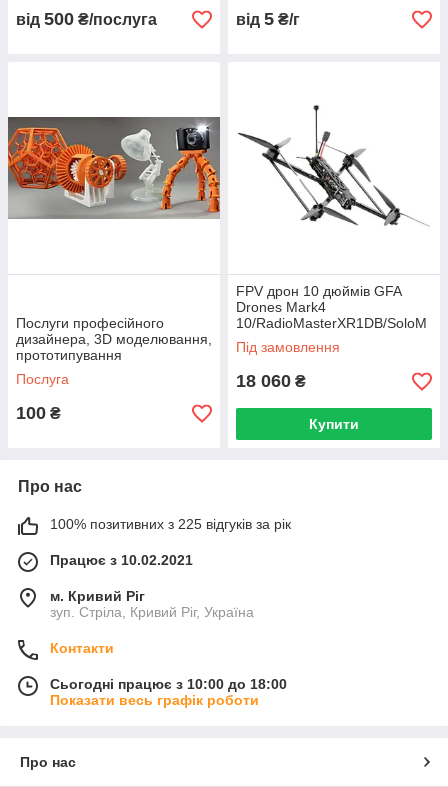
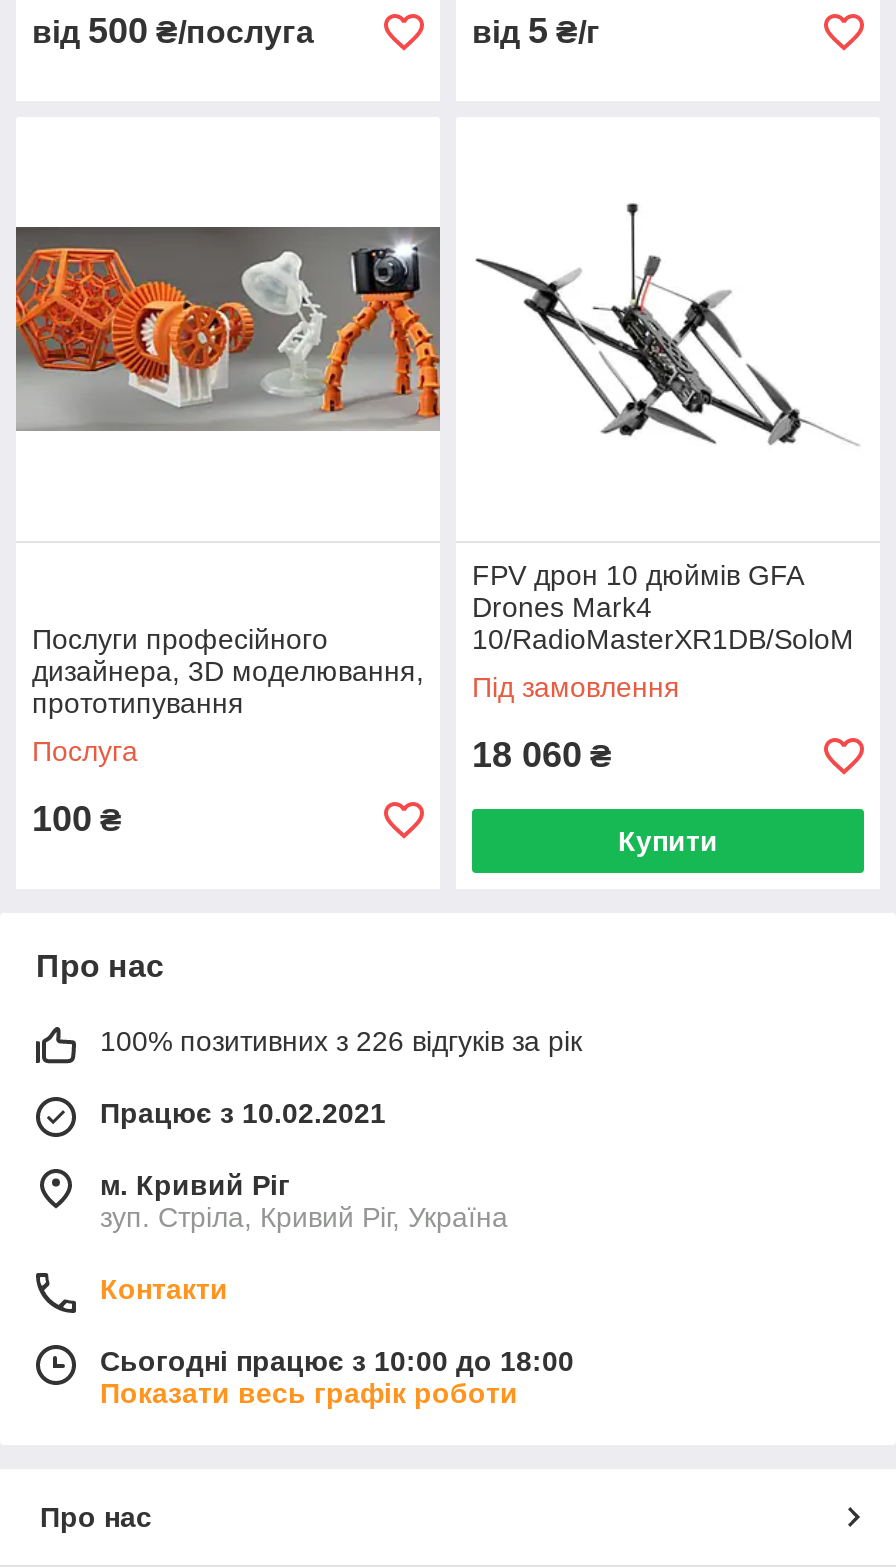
[50,516,291,532] 100% позитивних з 225 відгуків за рік -> [100,1025,582,1057] 100% позитивних з 226 відгуків за рік

